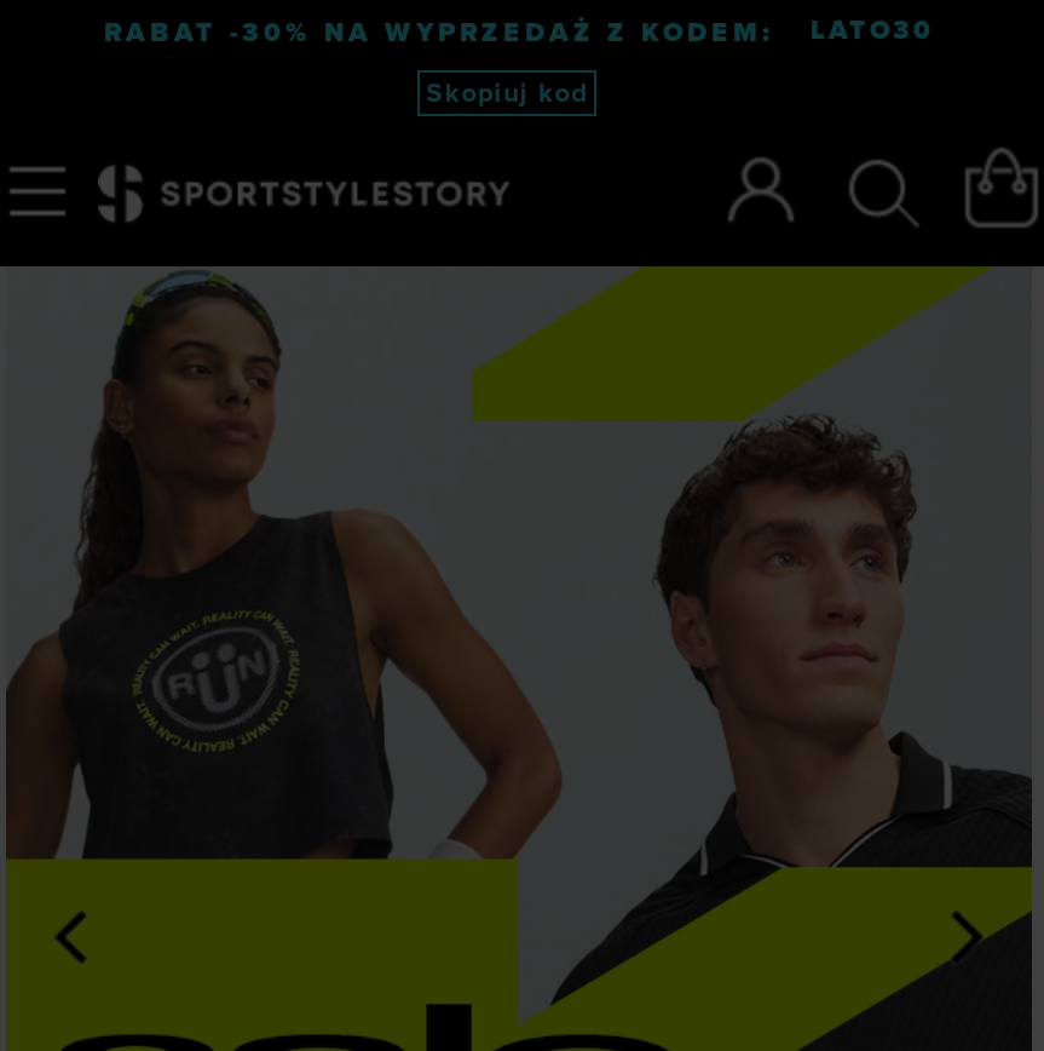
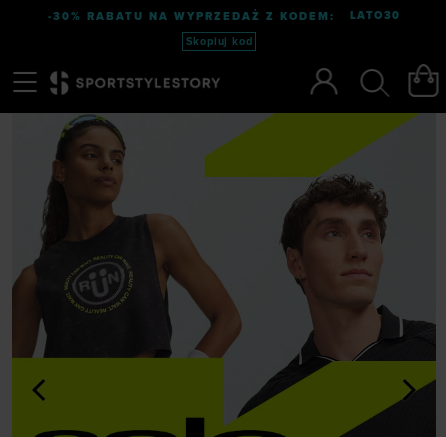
[104,17,774,48] RABAT -30% NA WYPRZEDAŻ Z KODEM: -> [47,10,334,23] -30% RABATU NA WYPRZEDAŻ Z KODEM:

